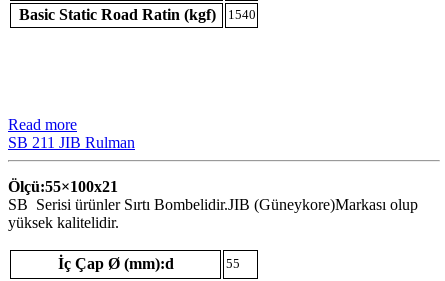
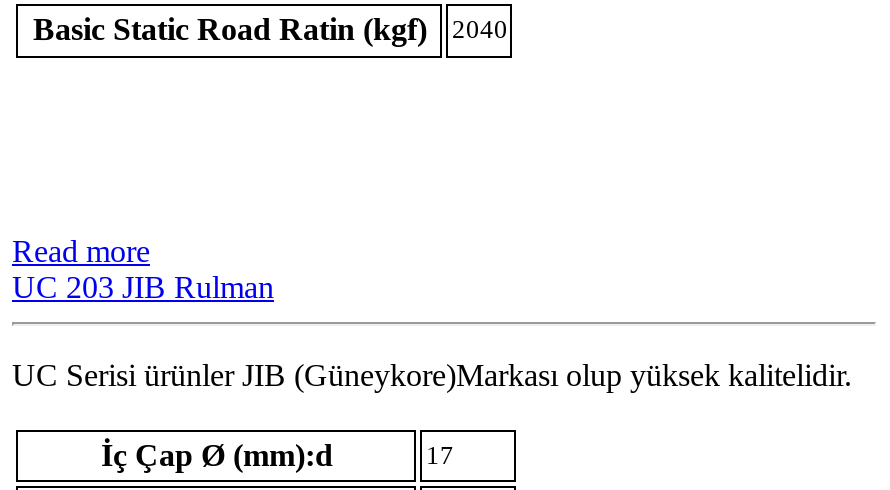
[18,6,256,23] Basic Static Road Ratin (kgf) 1540 -> [33,12,508,46] Basic Static Road Ratin (kgf) 2040
[8,134,135,151] SB 211 JIB Rulman -> [12,270,274,304] UC 203 JIB Rulman
[8,178,418,231] Ölçü:55×100x21 | SB Serisi ürünler Sırtı Bombelidir.JIB (Güneykore)Markası olup | yüksek kalitelidir. -> [12,358,852,392] UC Serisi ürünler JIB (Güneykore)Markası olup yüksek kalitelidir.
[226,256,240,271] 55 -> [426,440,454,470] 17

